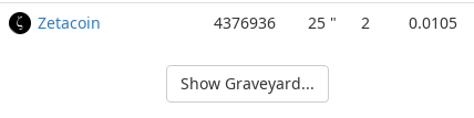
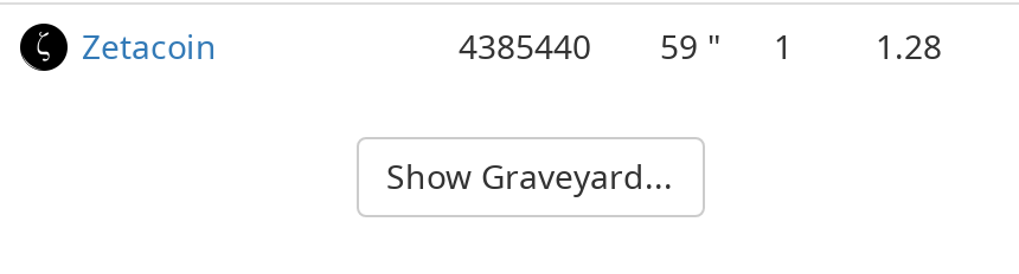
[214,13,276,34] 4376936 -> [459,25,591,69] 4385440
[308,13,337,34] 25 " -> [660,25,722,69] 59 "
[361,13,370,34] 2 -> [774,25,793,69] 1
[409,13,457,34] 0.0105 -> [876,25,942,69] 1.28

